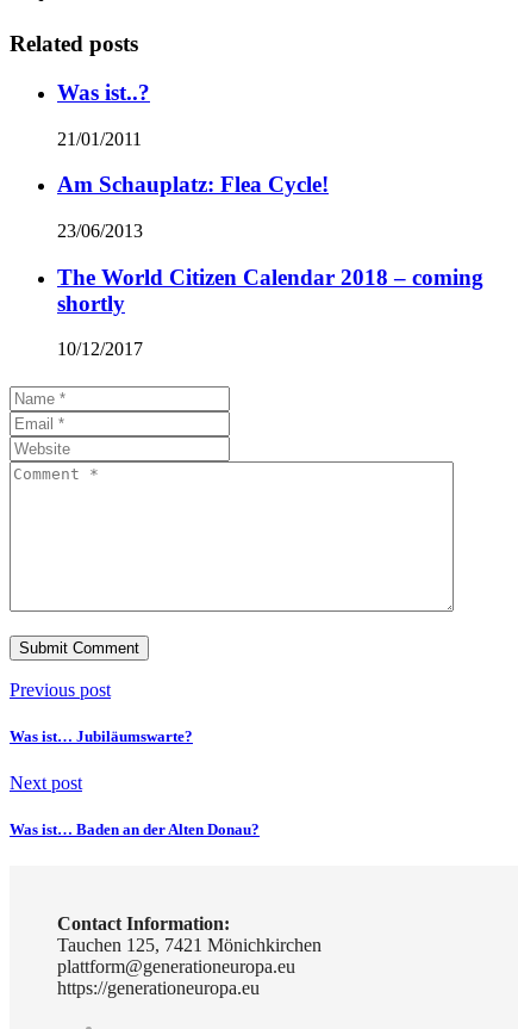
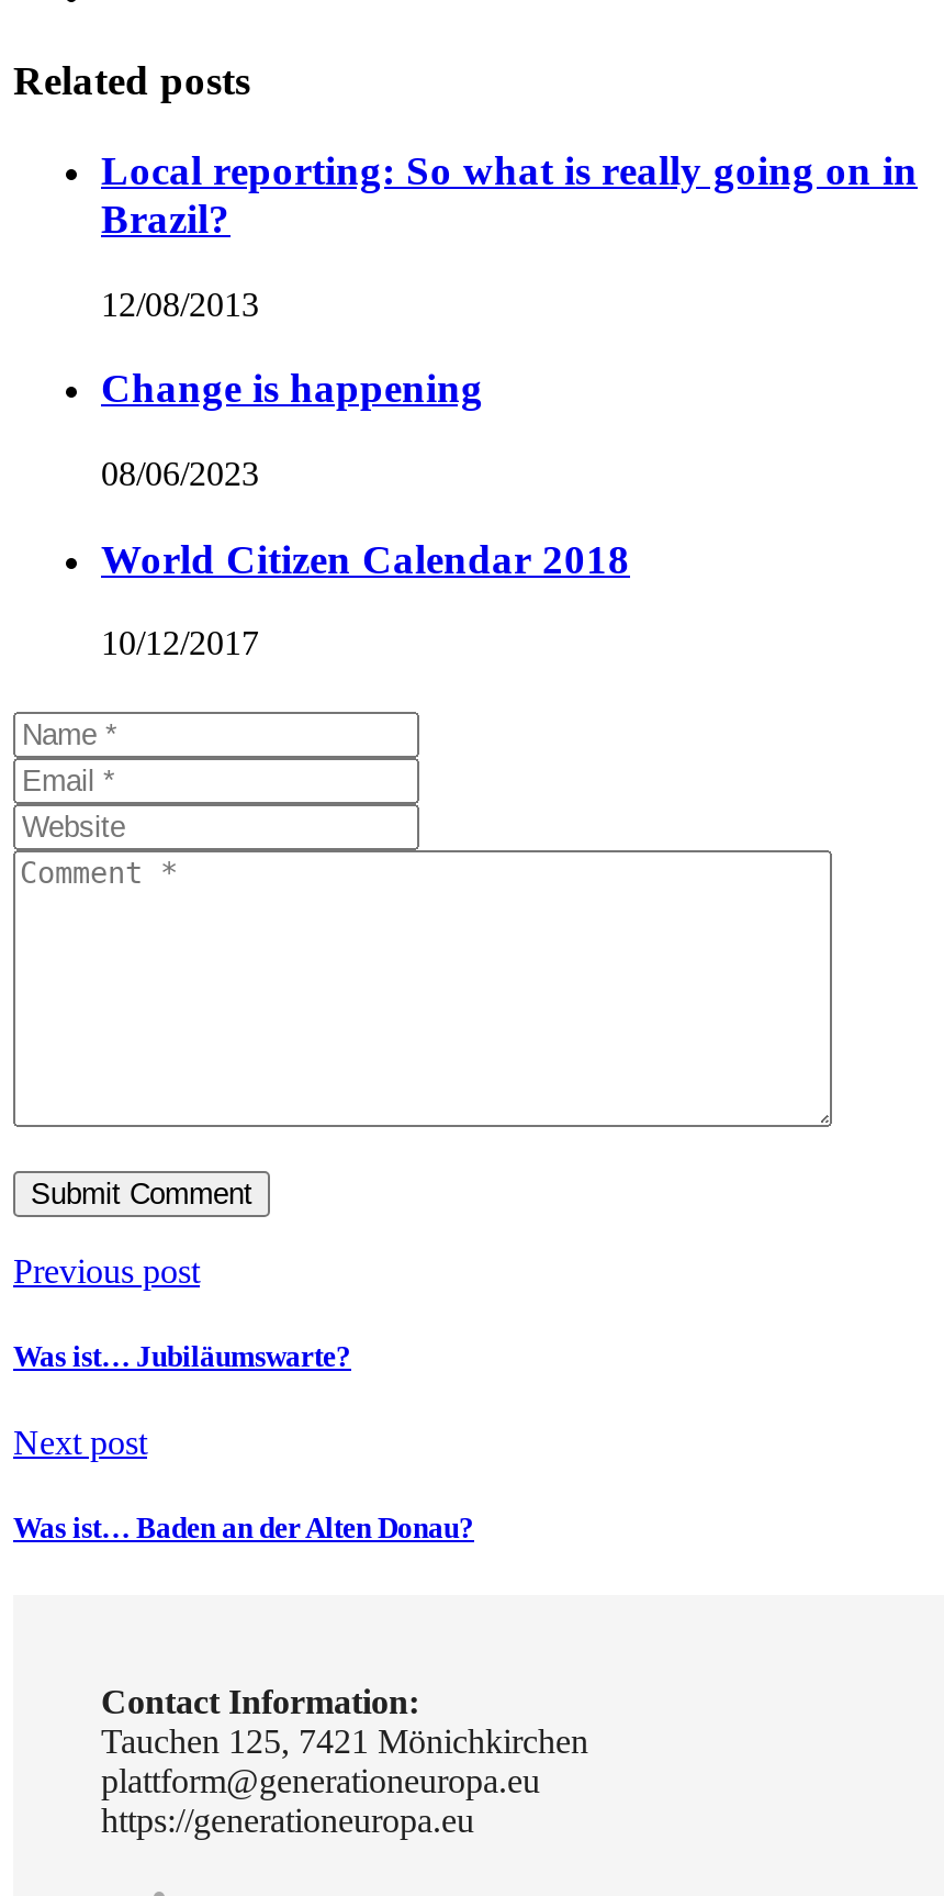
[57,80,150,105] Was ist..? -> [101,147,918,241] Local reporting: So what is really going on in | Brazil?
[57,128,142,149] 21/01/2011 -> [101,285,259,322] 12/08/2013
[57,172,329,197] Am Schauplatz: Flea Cycle! -> [101,365,483,411] Change is happening
[57,221,143,241] 23/06/2013 -> [101,455,259,492] 08/06/2023
[57,264,483,316] The World Citizen Calendar 2018 – coming | shortly -> [101,535,630,582] World Citizen Calendar 2018

